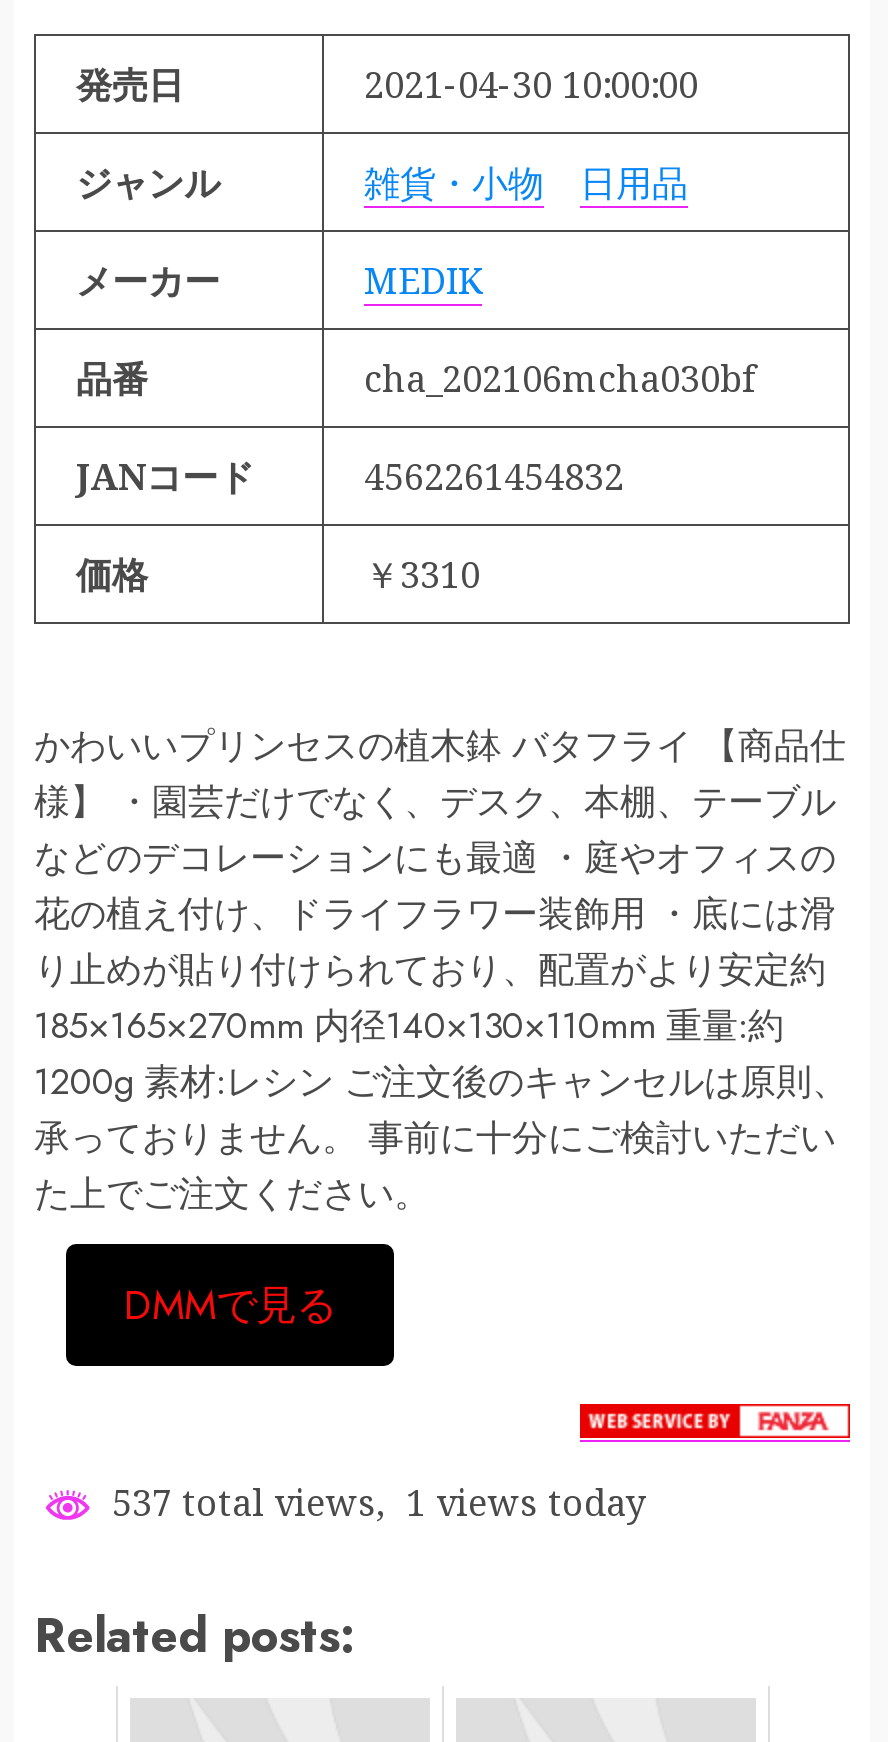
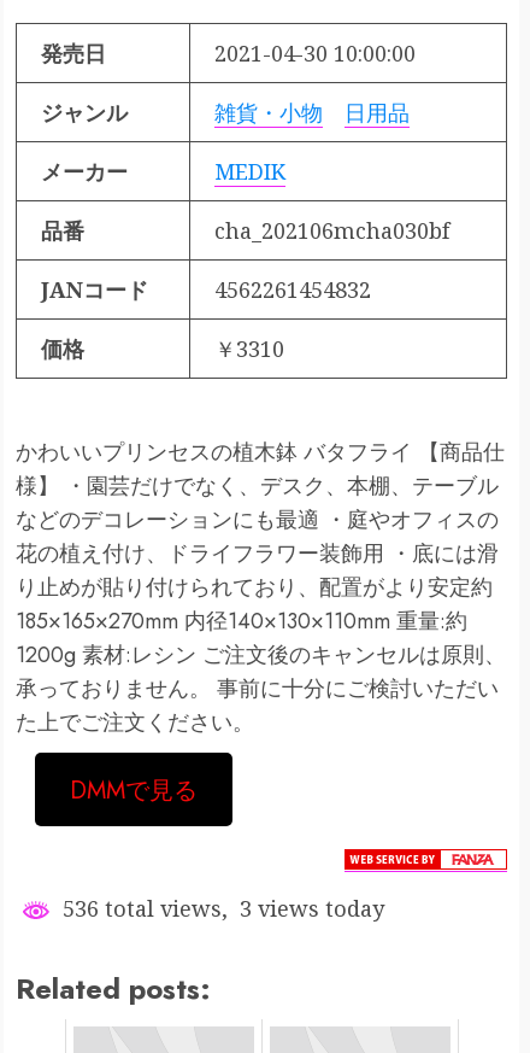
[92,1478,646,1526] 537 total views, 1 views today -> [51,894,384,923] 536 total views, 3 views today

